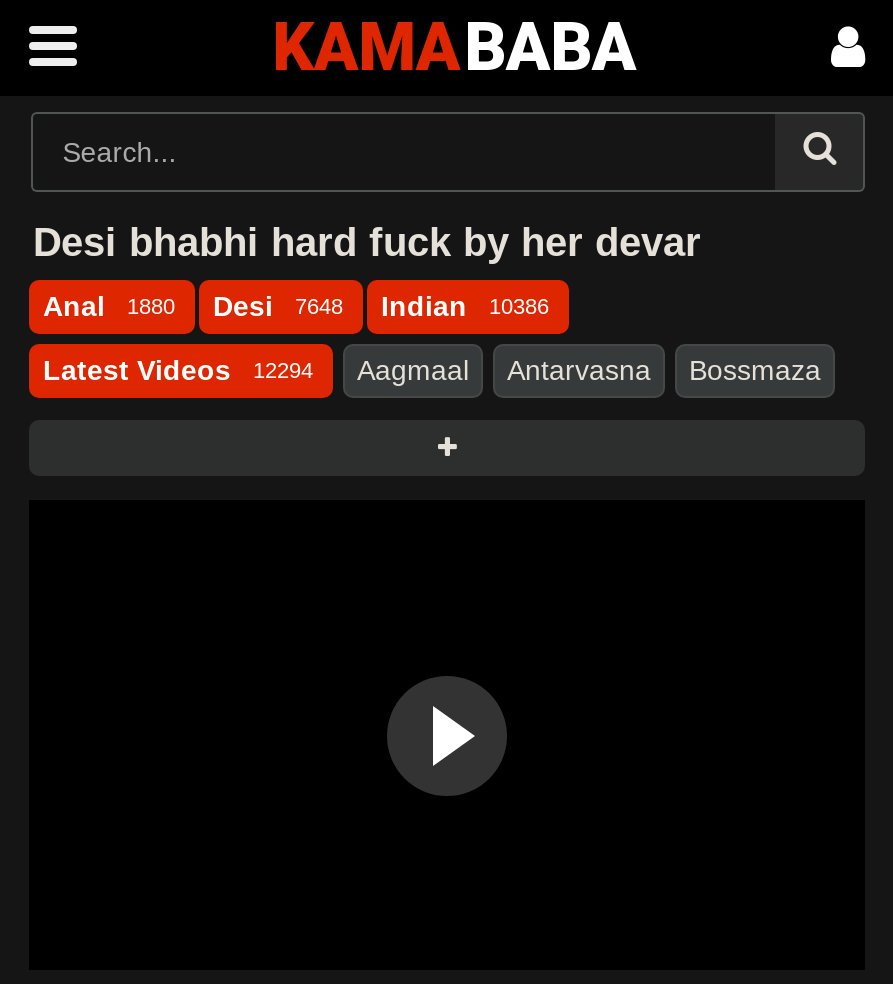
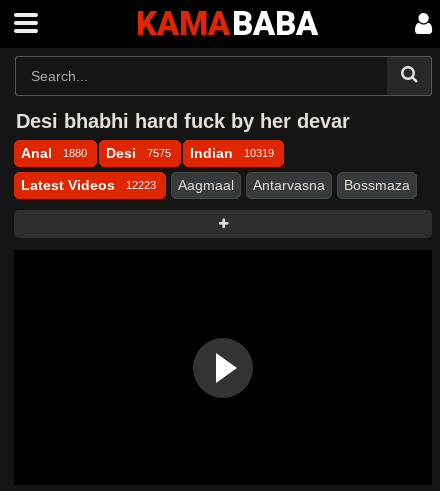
[213,290,343,322] Desi 7648 -> [106,145,171,161] Desi 7575
[381,290,549,322] Indian 10386 -> [190,145,274,161] Indian 10319
[43,354,313,386] Latest Videos 12294 -> [21,177,156,193] Latest Videos 12223

